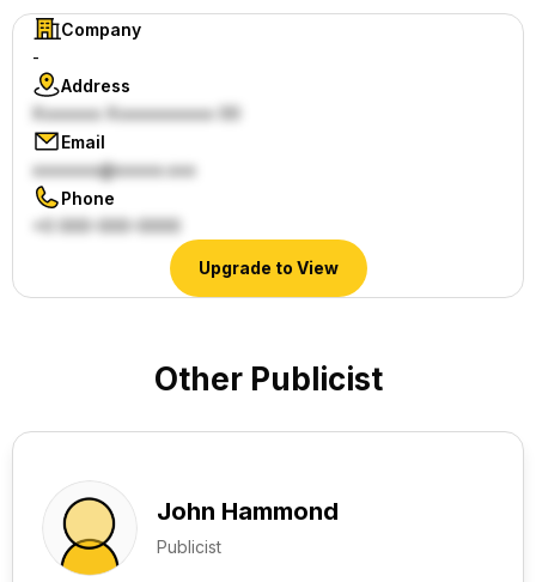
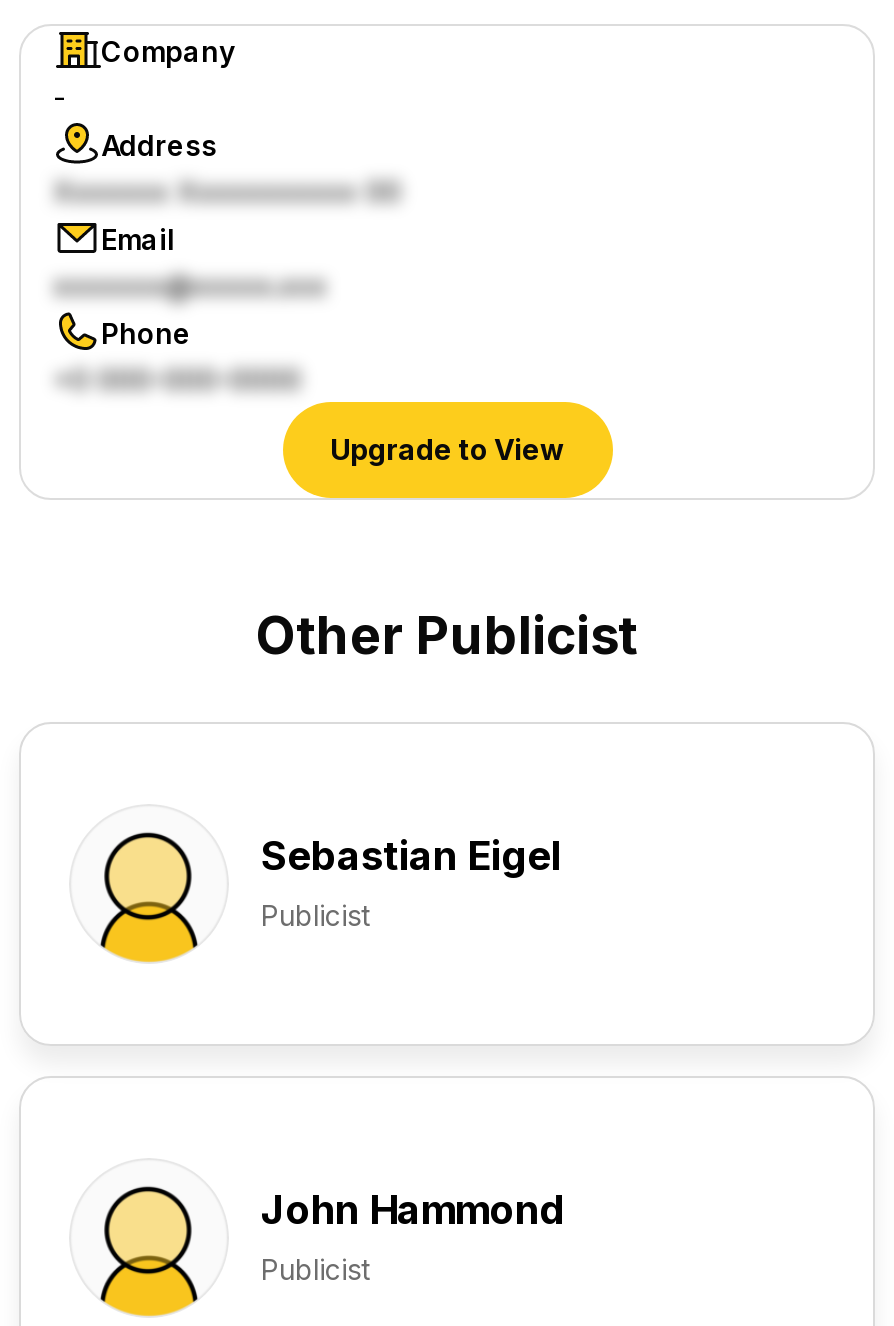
none -> [261,832,561,932] Sebastian Eigel | Publicist

